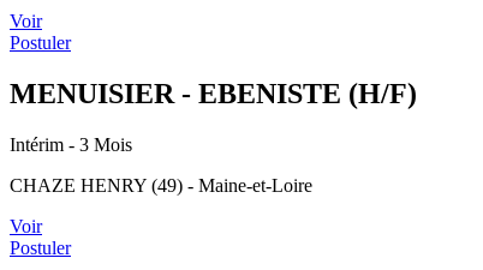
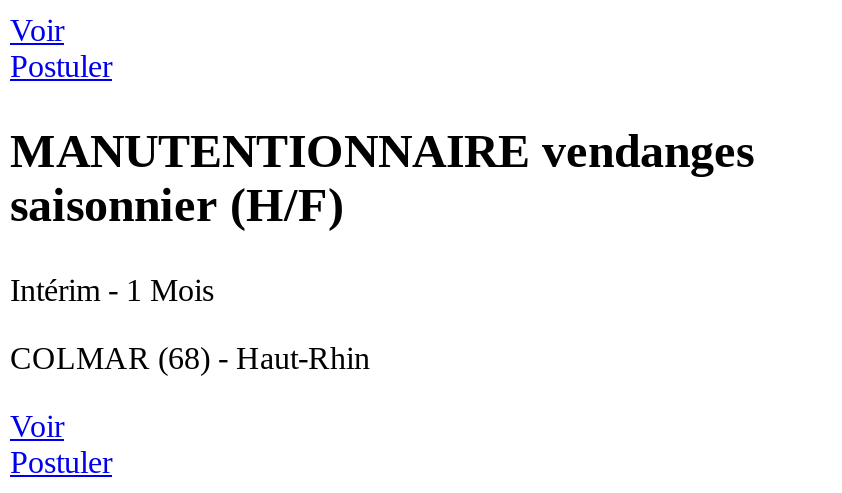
[10,78,417,110] MENUISIER - EBENISTE (H/F) -> [10,125,754,231] MANUTENTIONNAIRE vendanges | saisonnier (H/F)
[10,135,132,155] Intérim - 3 Mois -> [10,272,214,306] Intérim - 1 Mois
[10,175,312,196] CHAZE HENRY (49) - Maine-et-Loire -> [10,340,370,374] COLMAR (68) - Haut-Rhin

